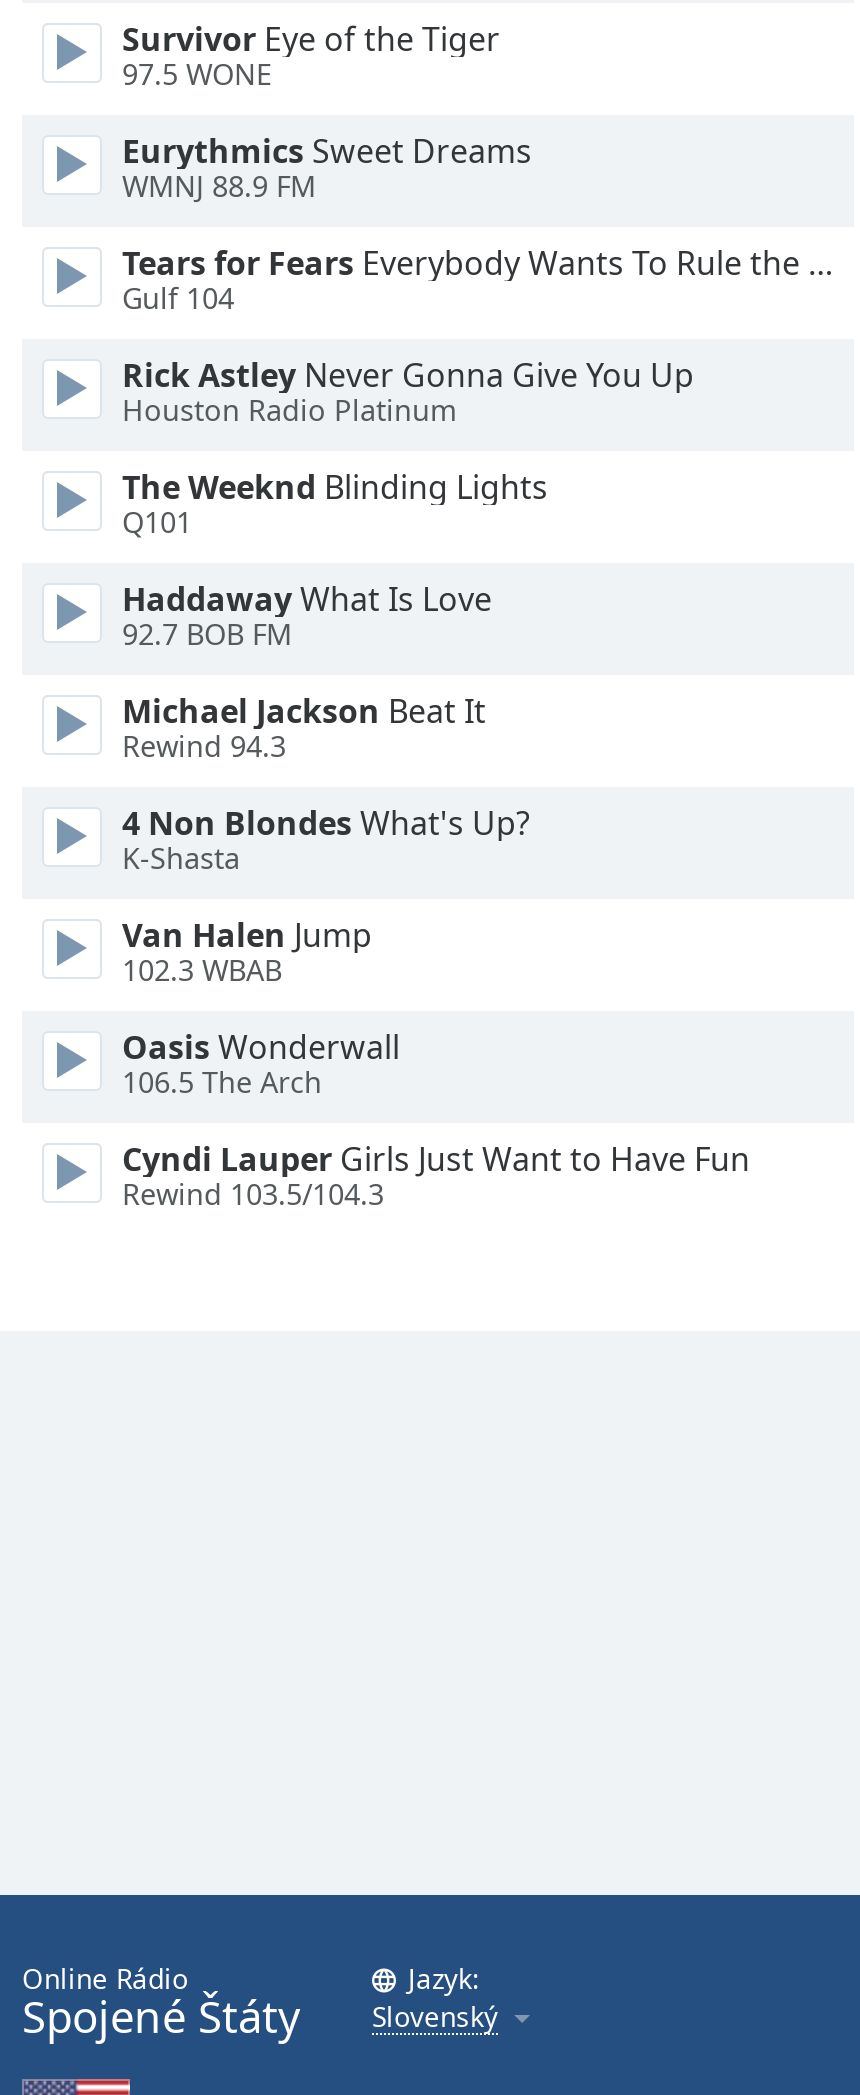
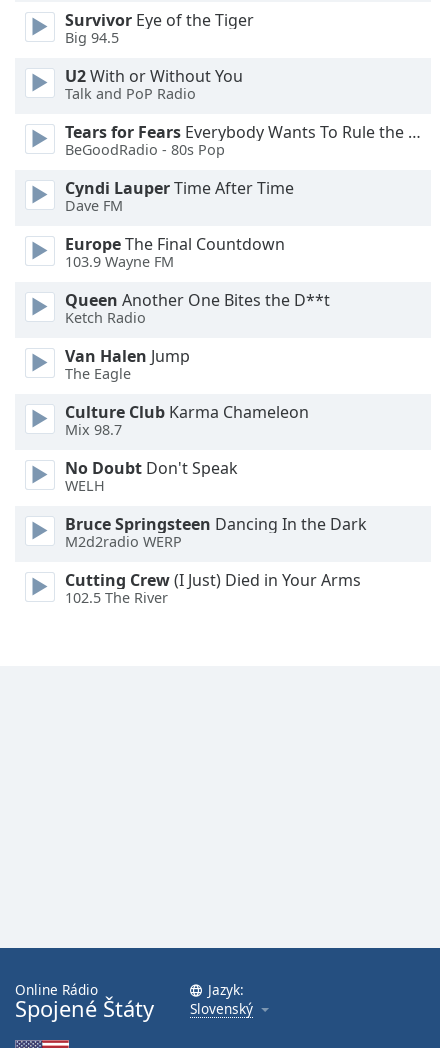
[122,56,272,94] 97.5 WONE -> [65,28,119,47] Big 94.5
[122,129,532,206] Eurythmics Sweet Dreams | WMNJ 88.9 FM -> [65,65,243,103] U2 With or Without You | Talk and PoP Radio
[122,280,694,878] Gulf 104 | Rick Astley Never Gonna Give You Up | Houston Radio Platinum | The Weeknd Blinding Lights | Q101 | Haddaway What Is Love | 92.7 BOB FM | Michael Jackson Beat It | Rewind 94.3 | 4 Non Blondes What's Up? | K-Shasta -> [65,140,330,327] BeGoodRadio - 80s Pop | Cyndi Lauper Time After Time | Dave FM | Europe The Final Countdown | 103.9 Wayne FM | Queen Another One Bites the D**t | Ketch Radio
moved [122,913,372,957] -> [65,345,190,367]: Van Halen Jump
[122,952,750,1214] 102.3 WBAB | Oasis Wonderwall | 106.5 The Arch | Cyndi Lauper Girls Just Want to Have Fun | Rewind 103.5/104.3 -> [65,364,367,607] The Eagle | Culture Club Karma Chameleon | Mix 98.7 | No Doubt Don't Speak | WELH | Bruce Springsteen Dancing In the Dark | M2d2radio WERP | Cutting Crew (I Just) Died in Your Arms | 102.5 The River

